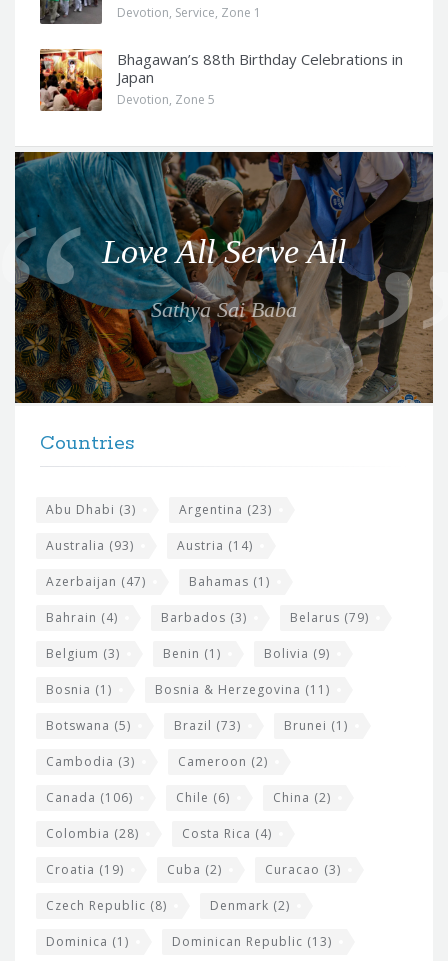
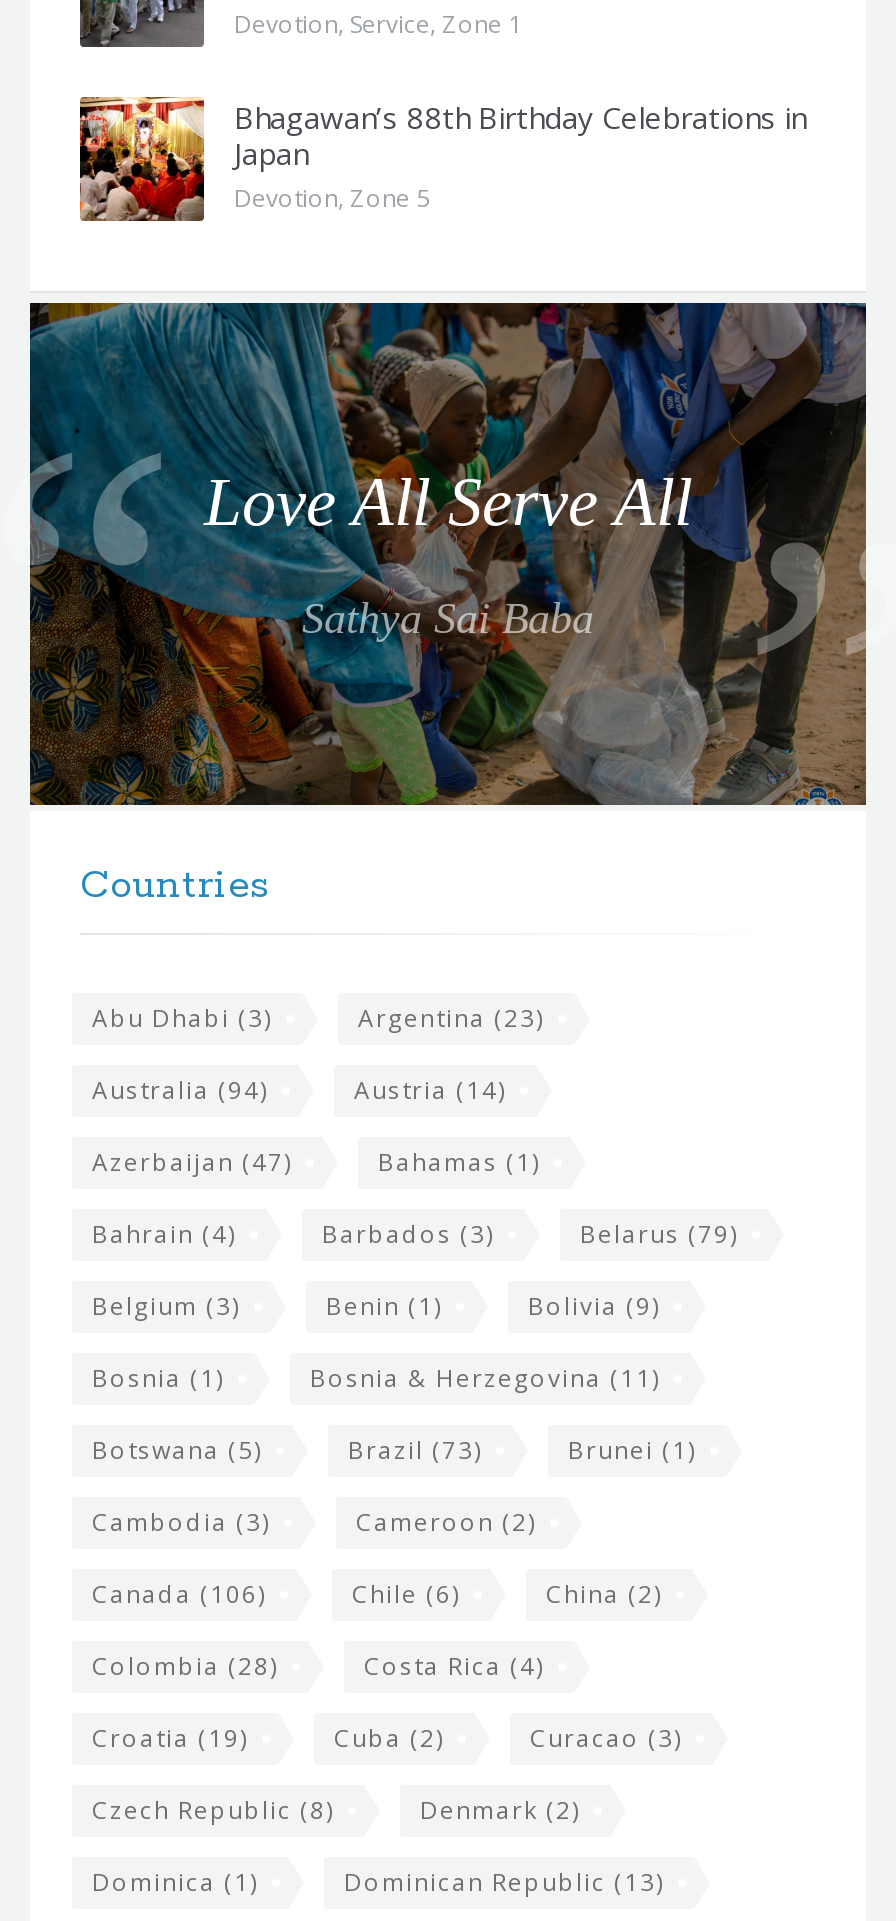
[46,536,134,553] Australia (93) -> [92,1073,268,1107] Australia (94)

